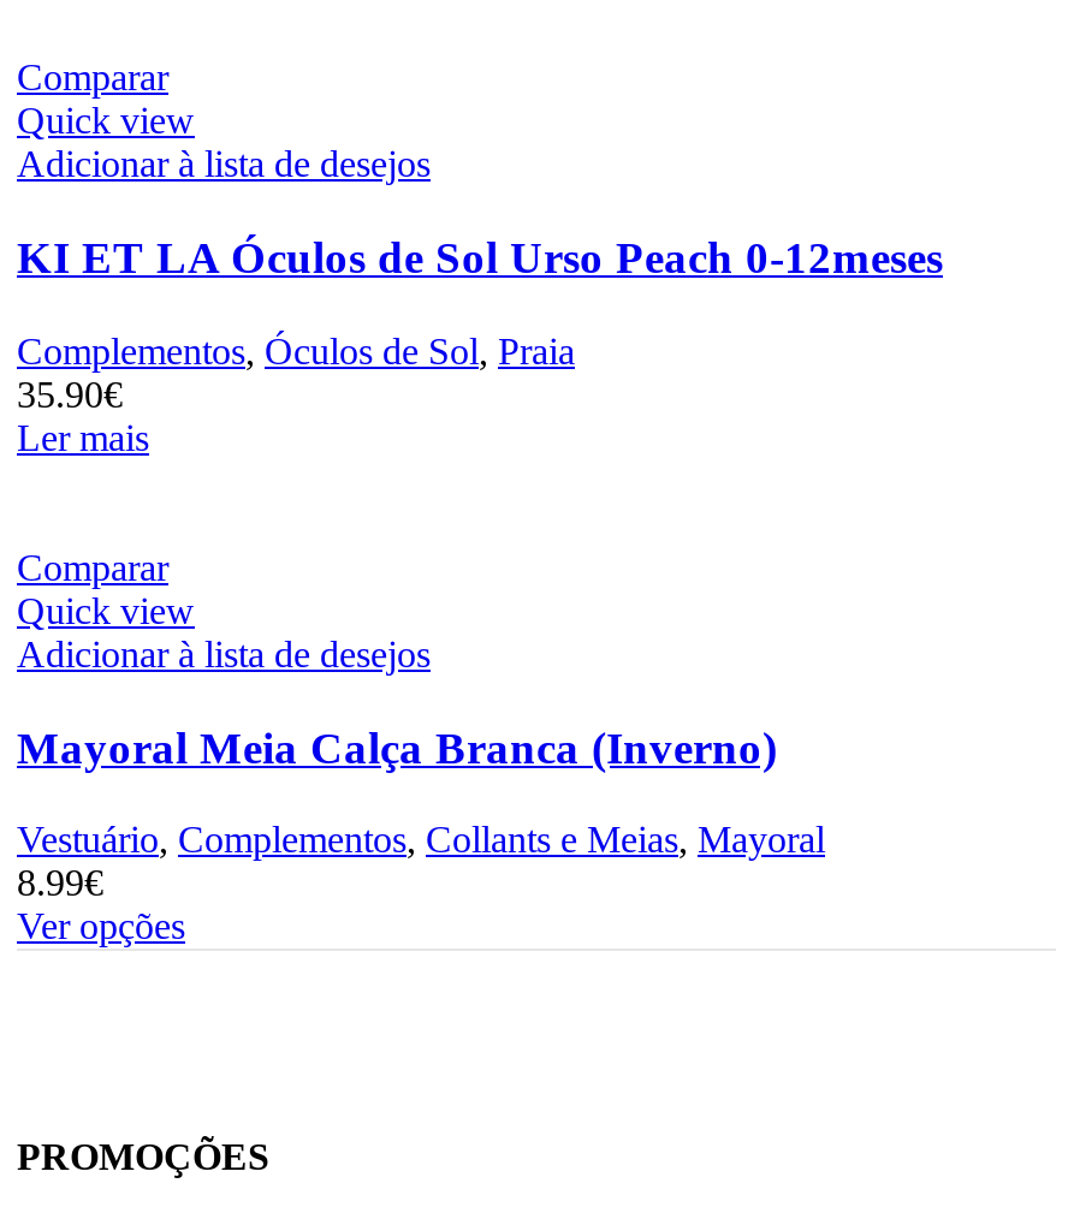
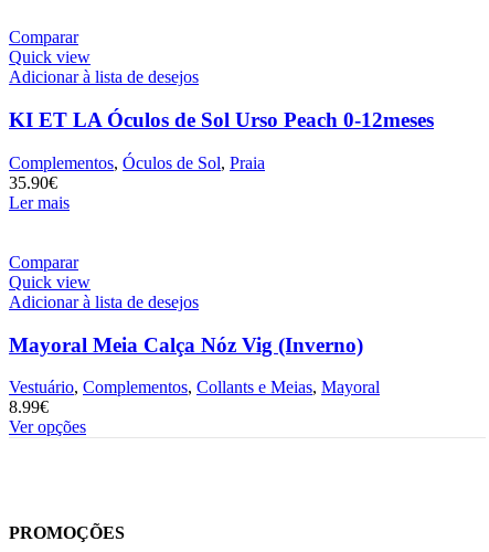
[17,721,777,772] Mayoral Meia Calça Branca (Inverno) -> [9,333,363,356] Mayoral Meia Calça Nóz Vig (Inverno)

